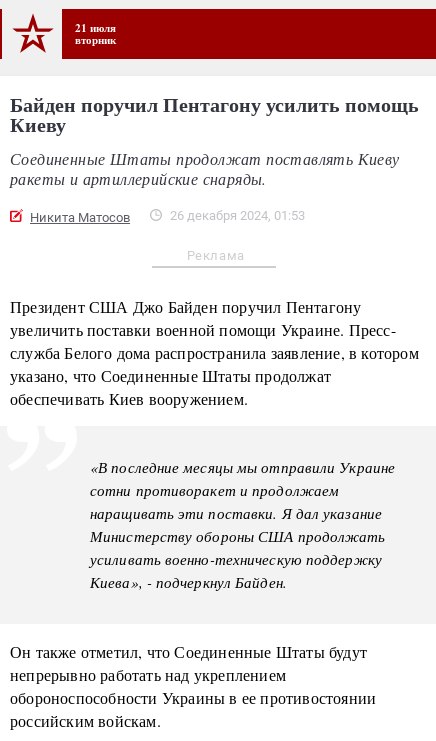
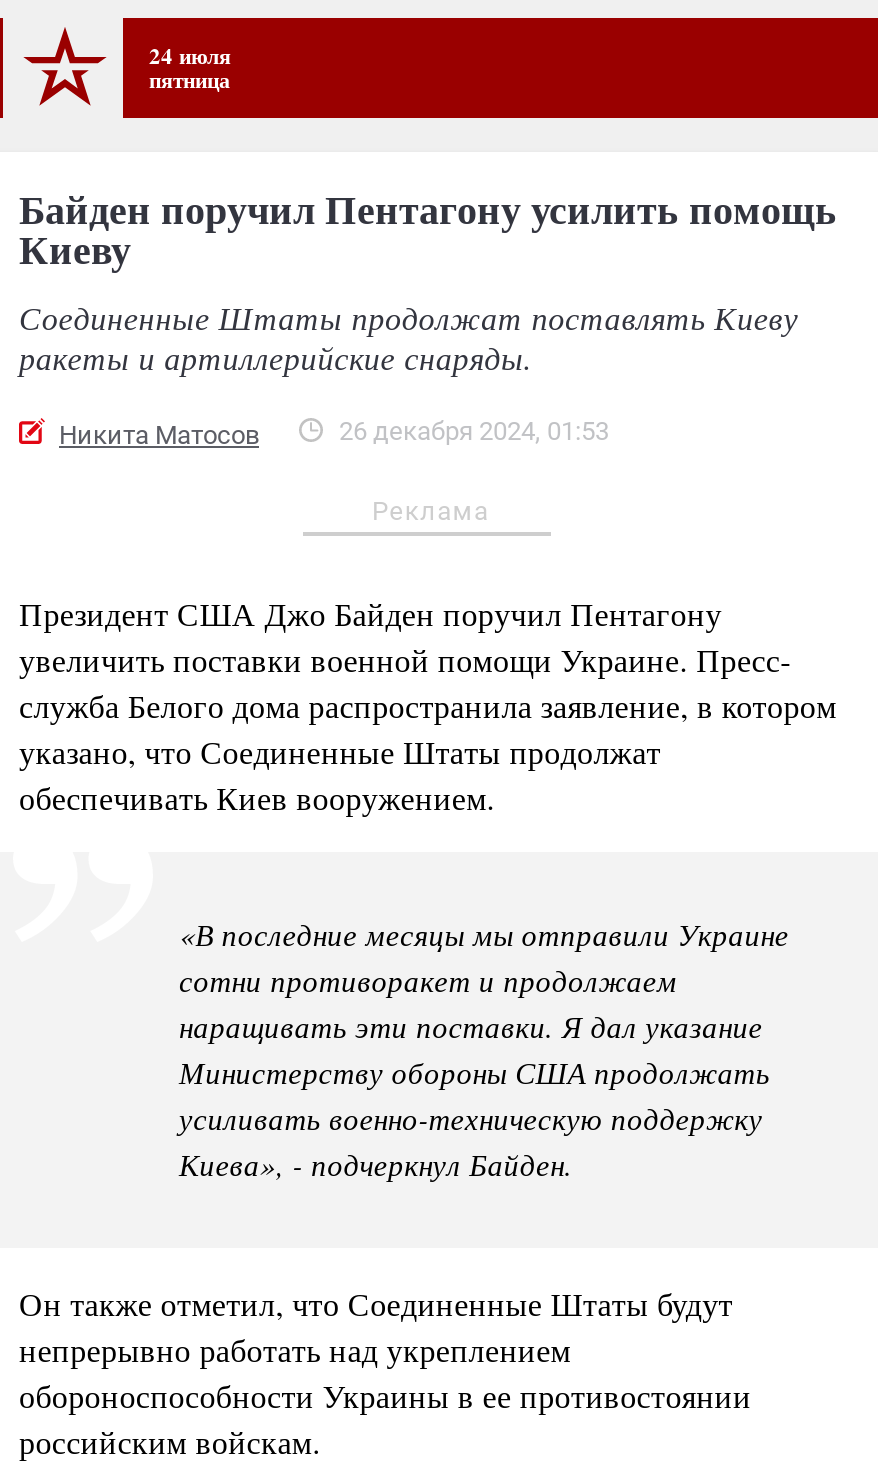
[75,19,116,48] 21 июля | вторник -> [149,38,231,96] 24 июля | пятница

